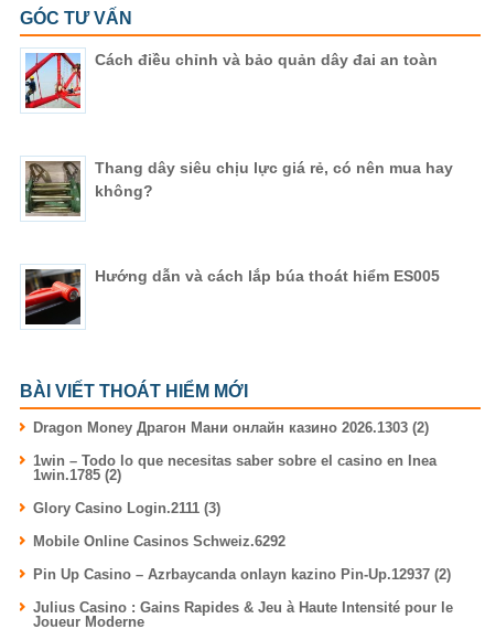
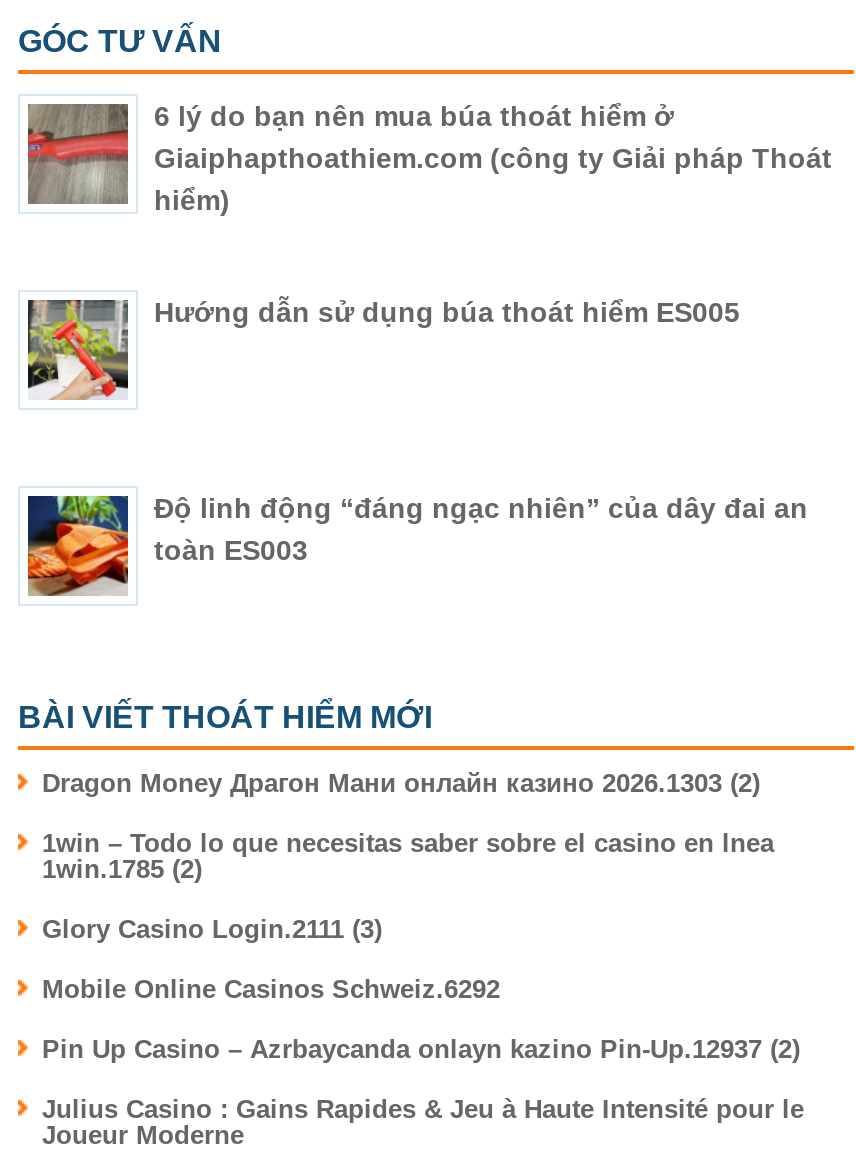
[24,51,438,109] [image] | Cách điều chỉnh và bảo quản dây đai an toàn -> [26,100,832,216] [image] | 6 lý do bạn nên mua búa thoát hiểm ở | Giaiphapthoathiem.com (công ty Giải pháp Thoát | hiểm)
[24,159,453,217] [image] | Thang dây siêu chịu lực giá rẻ, có nên mua hay | không? -> [26,296,740,400] [image] | Hướng dẫn sử dụng búa thoát hiểm ES005
[24,267,440,326] [image] | Hướng dẫn và cách lắp búa thoát hiểm ES005 -> [26,492,808,598] [image] | Độ linh động “đáng ngạc nhiên” của dây đai an | toàn ES003

